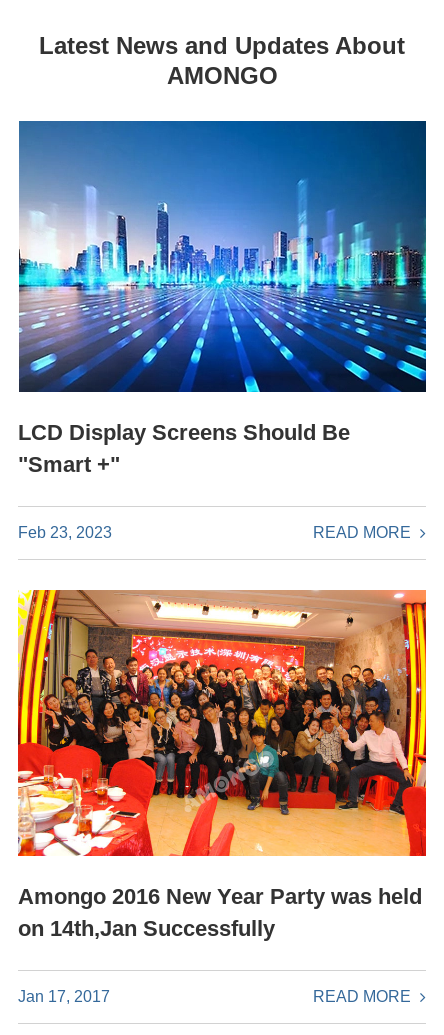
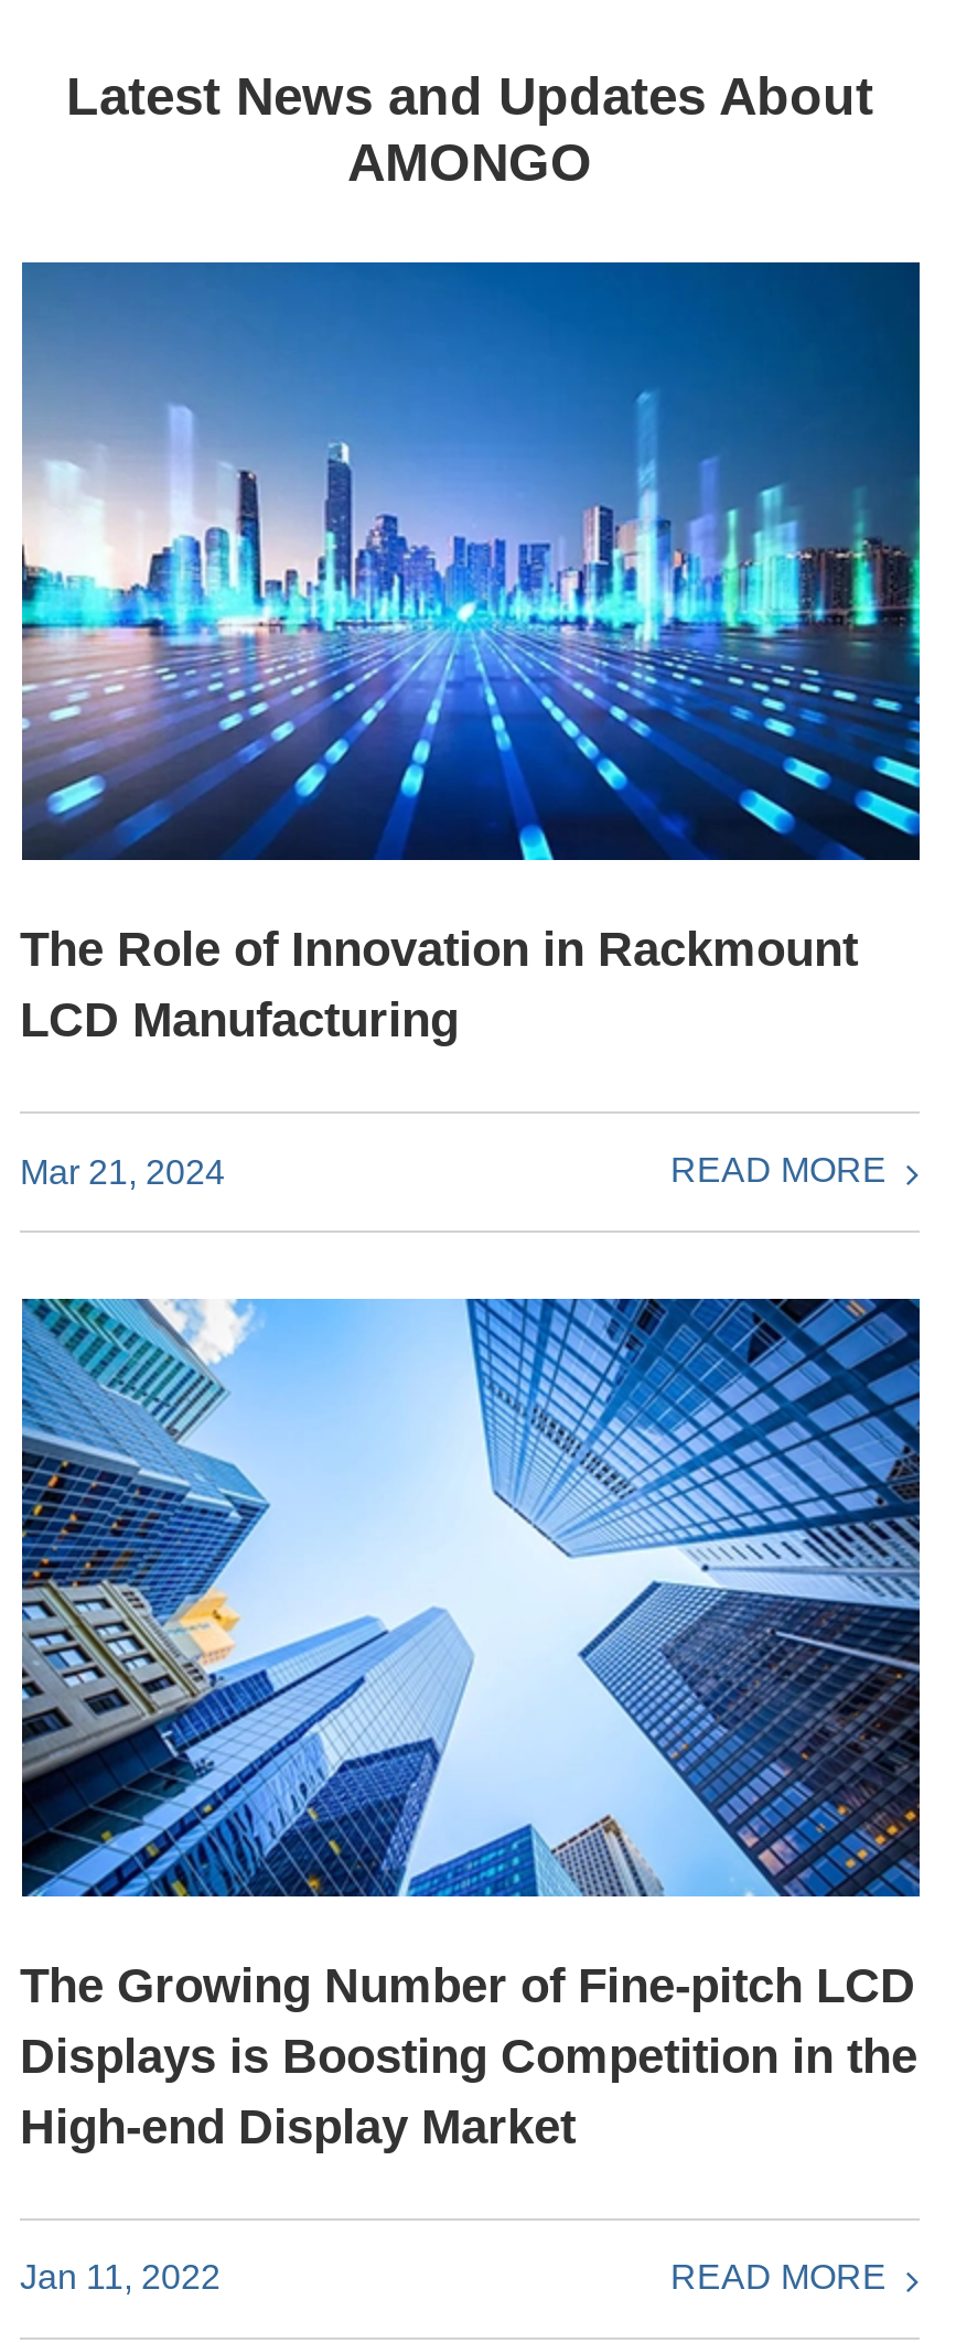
[18,419,350,476] LCD Display Screens Should Be | "Smart +" -> [20,922,858,1047] The Role of Innovation in Rackmount | LCD Manufacturing
[18,524,112,541] Feb 23, 2023 -> [20,1152,225,1189] Mar 21, 2024
[17,589,427,940] [image] | Amongo 2016 New Year Party was held | on 14th,Jan Successfully -> [20,1296,922,2154] [image] | The Growing Number of Fine-pitch LCD | Displays is Boosting Competition in the | High-end Display Market
[18,988,110,1005] Jan 17, 2017 -> [20,2259,221,2296] Jan 11, 2022

